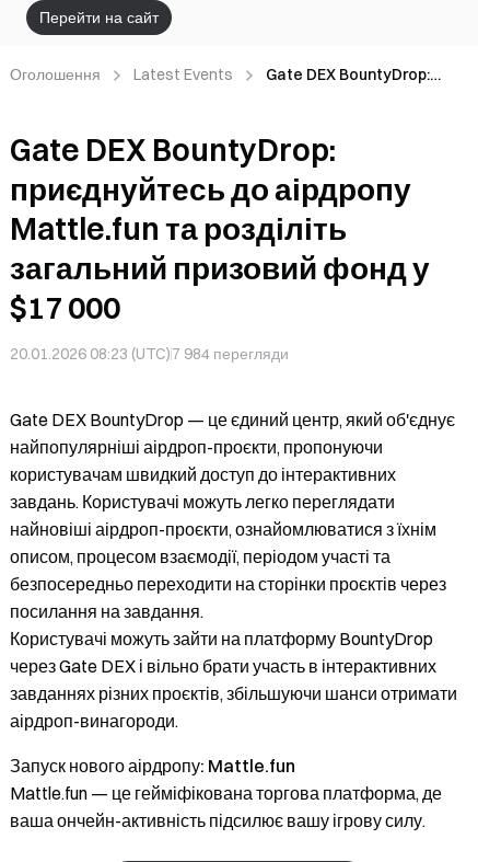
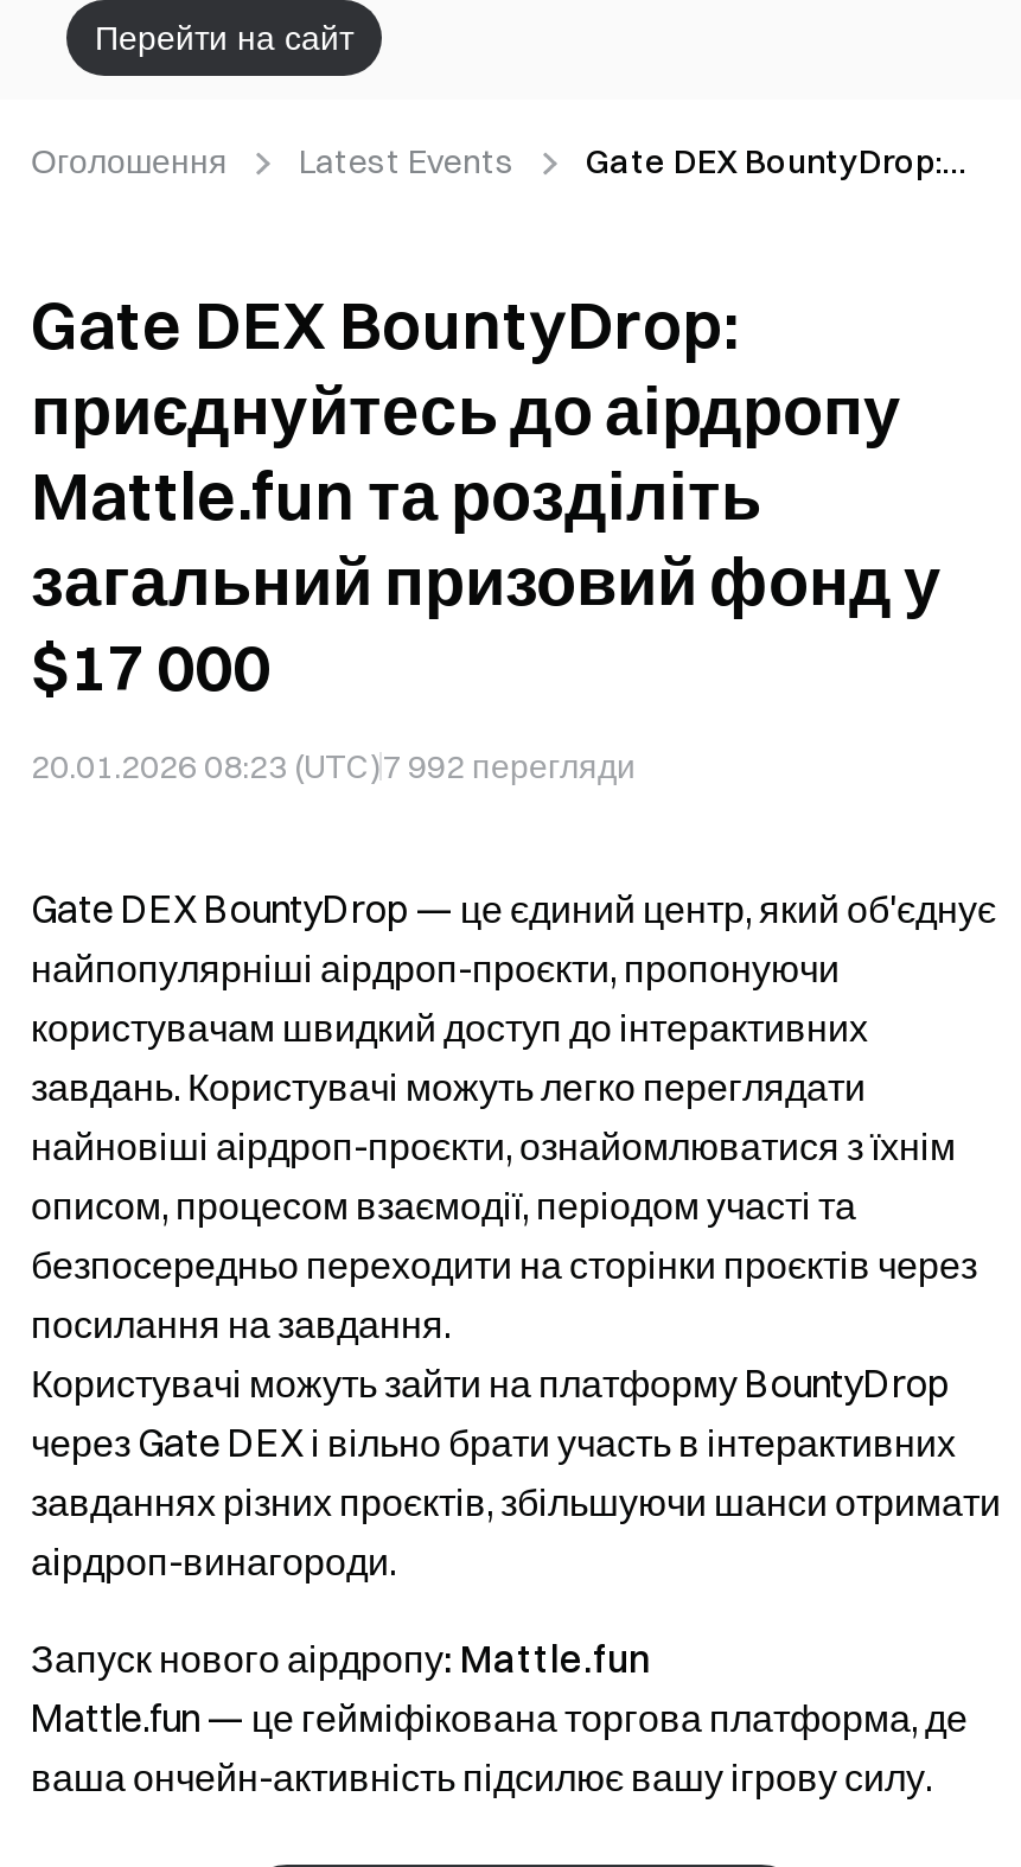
[10,344,289,364] 20.01.2026 08:23 (UTC)7 984 перегляди -> [31,745,636,788] 20.01.2026 08:23 (UTC)7 992 перегляди

